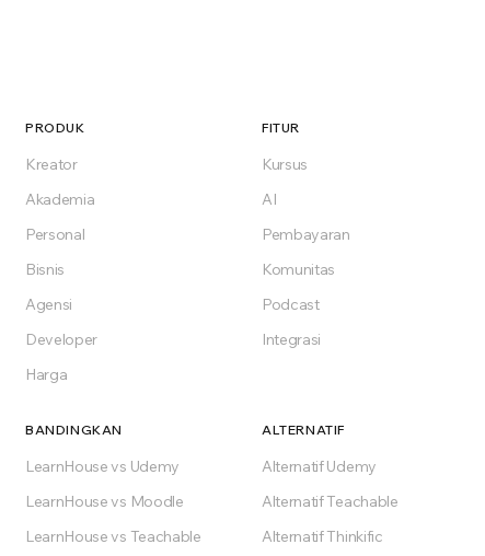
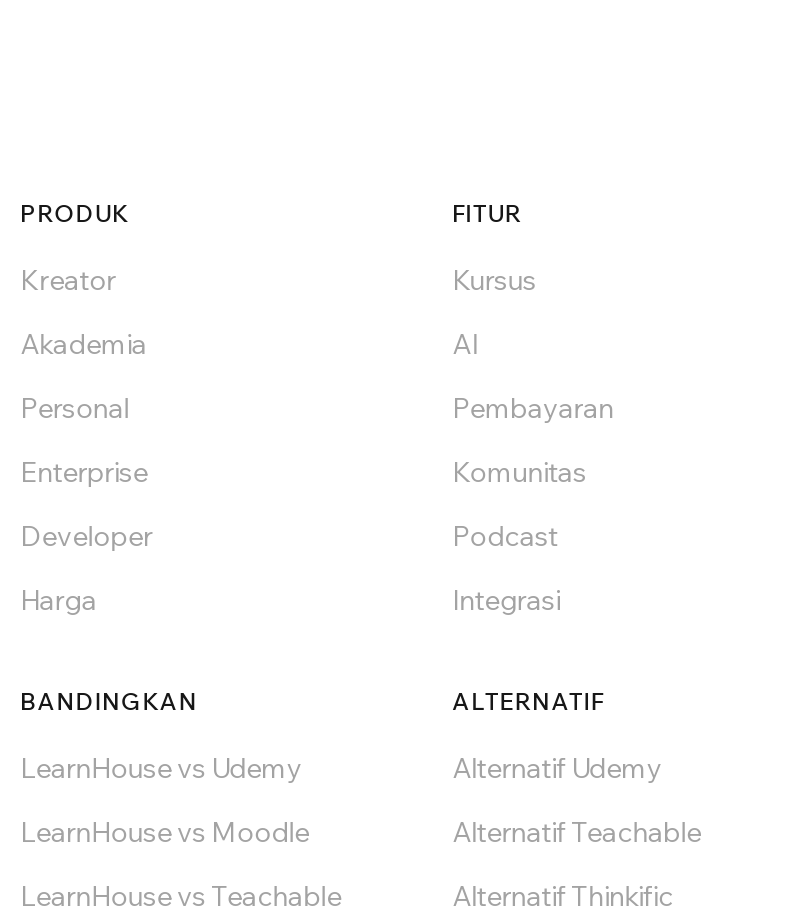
[25,259,72,314] Bisnis | Agensi -> [20,454,148,490] Enterprise

